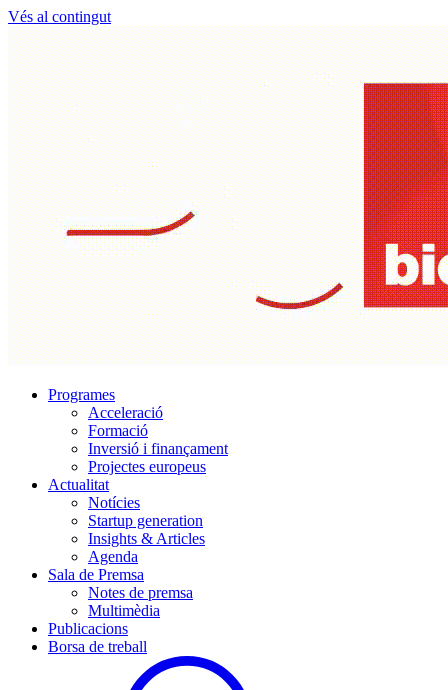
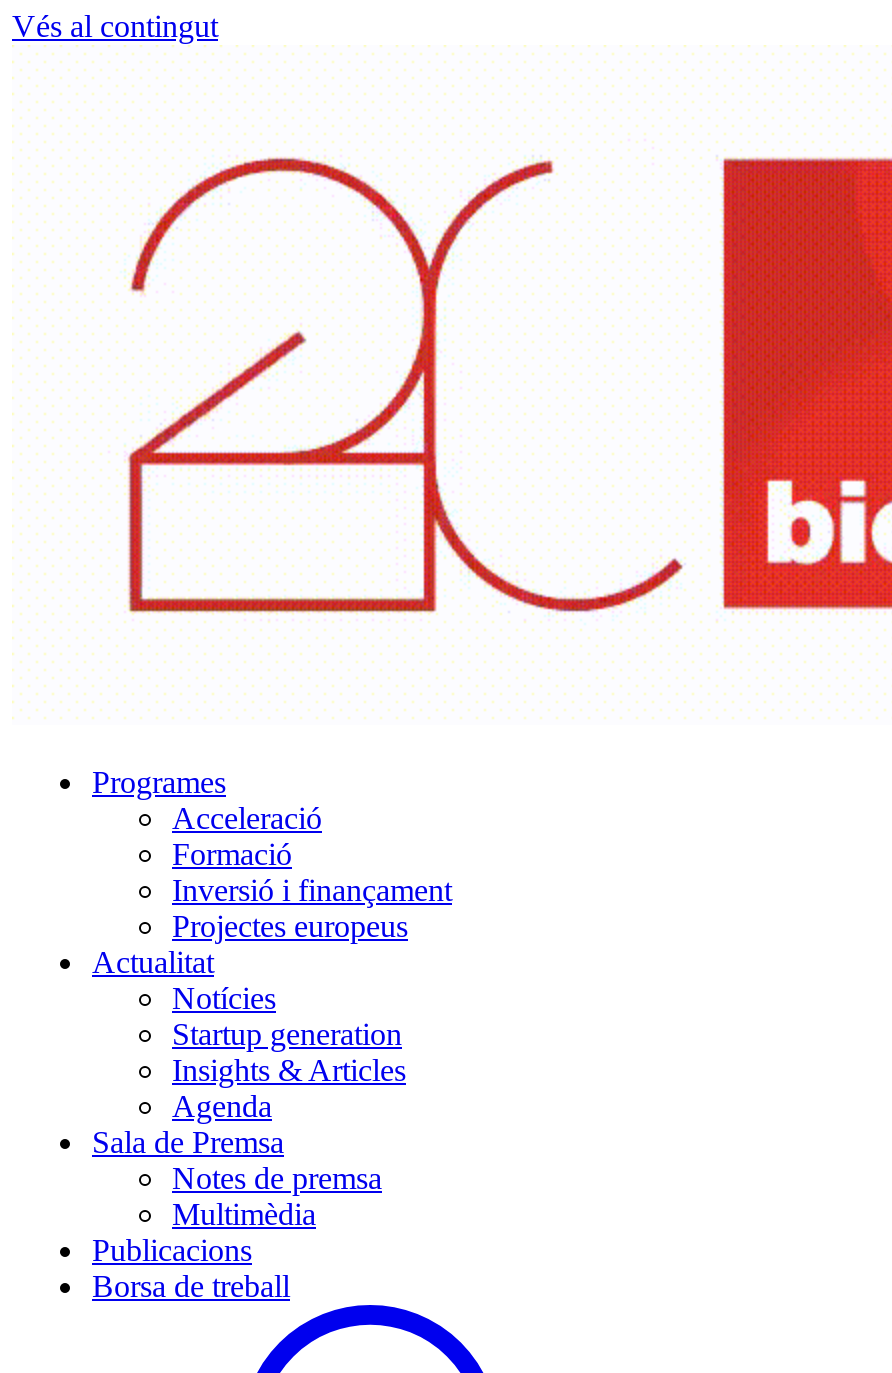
none -> [126,157,554,615] [image]

